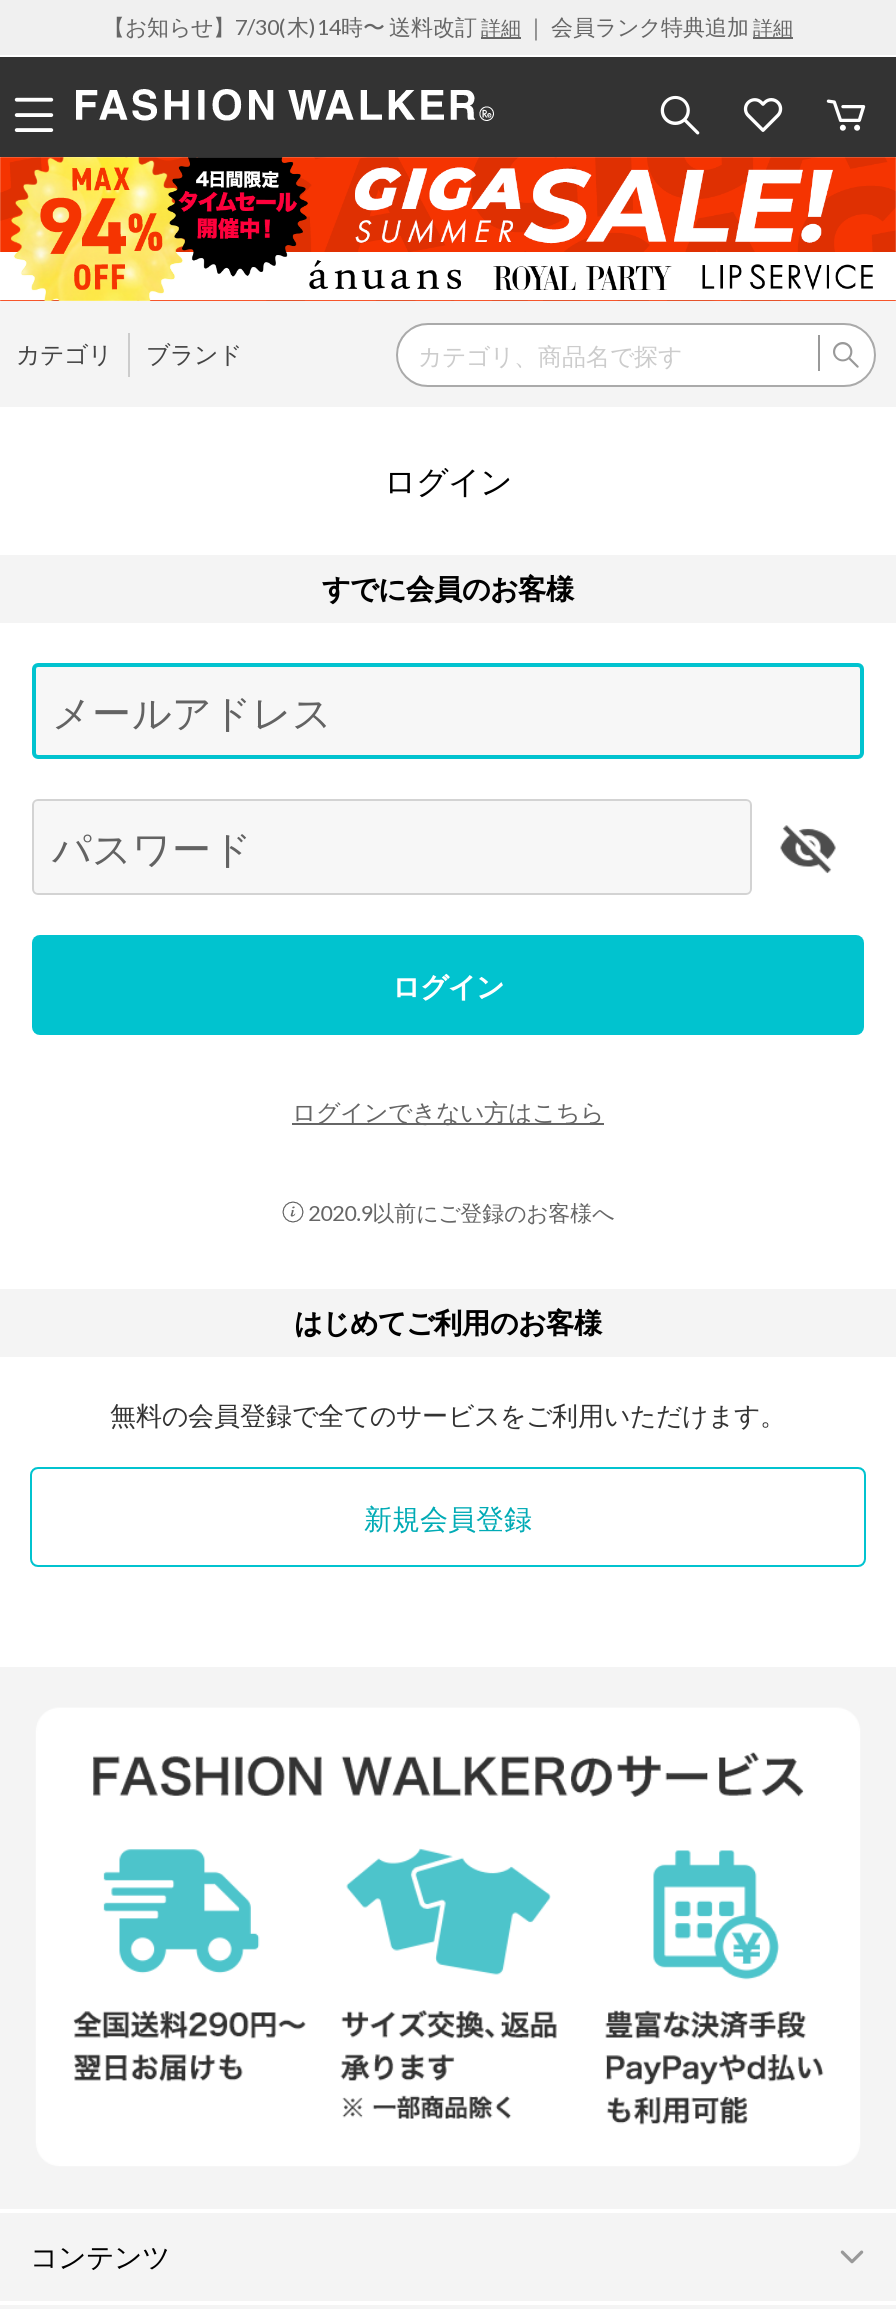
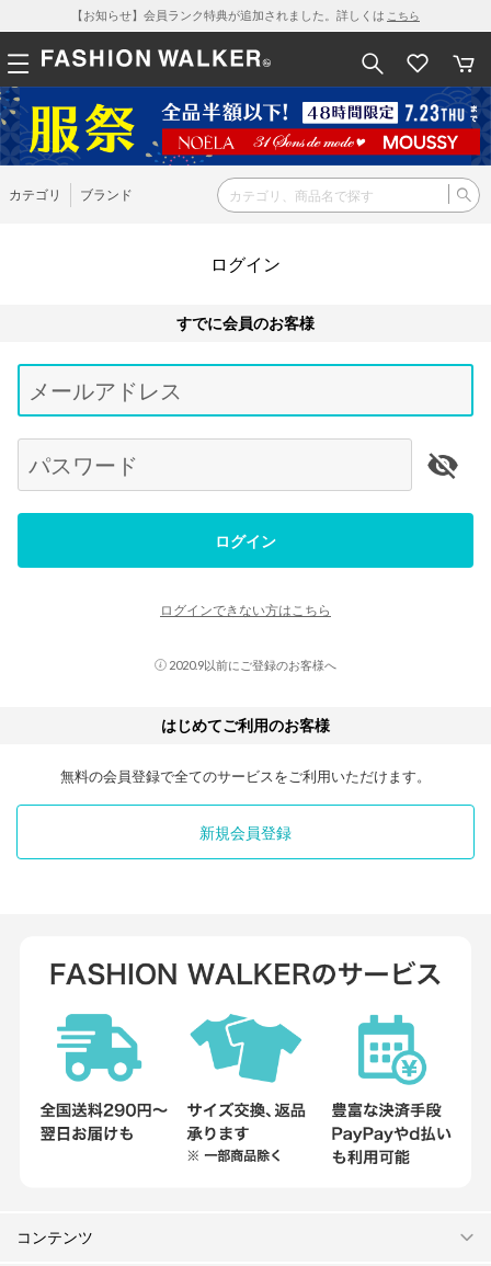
[103,13,793,39] 【お知らせ】7/30(木)14時〜 送料改訂詳細｜ 会員ランク特典追加詳細 -> [71,8,420,22] 【お知らせ】会員ランク特典が追加されました。詳しくはこちら
[6,155,890,303] [image] -> [3,87,488,167] [image]

